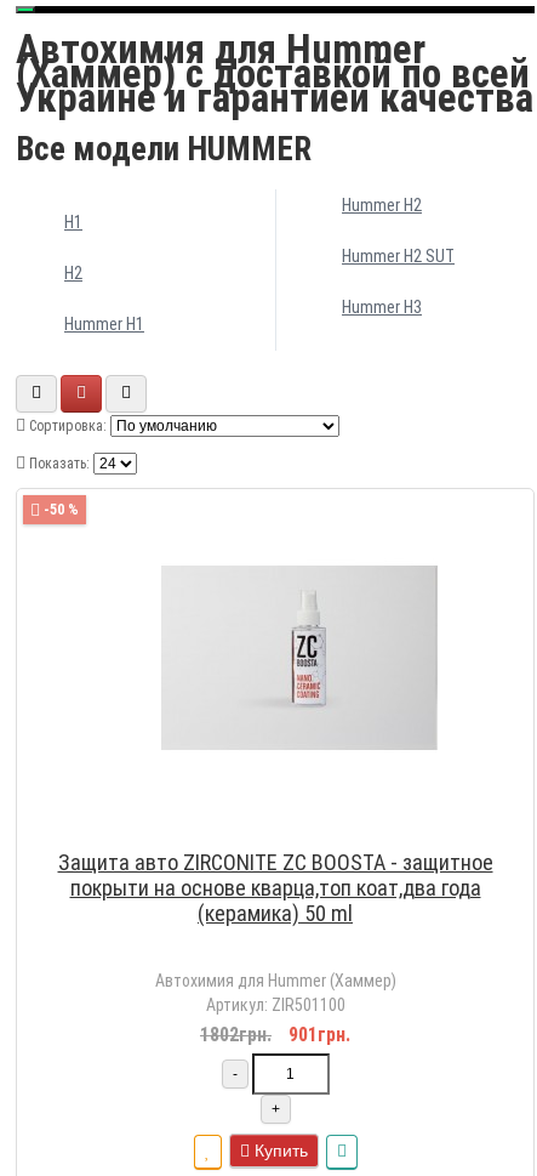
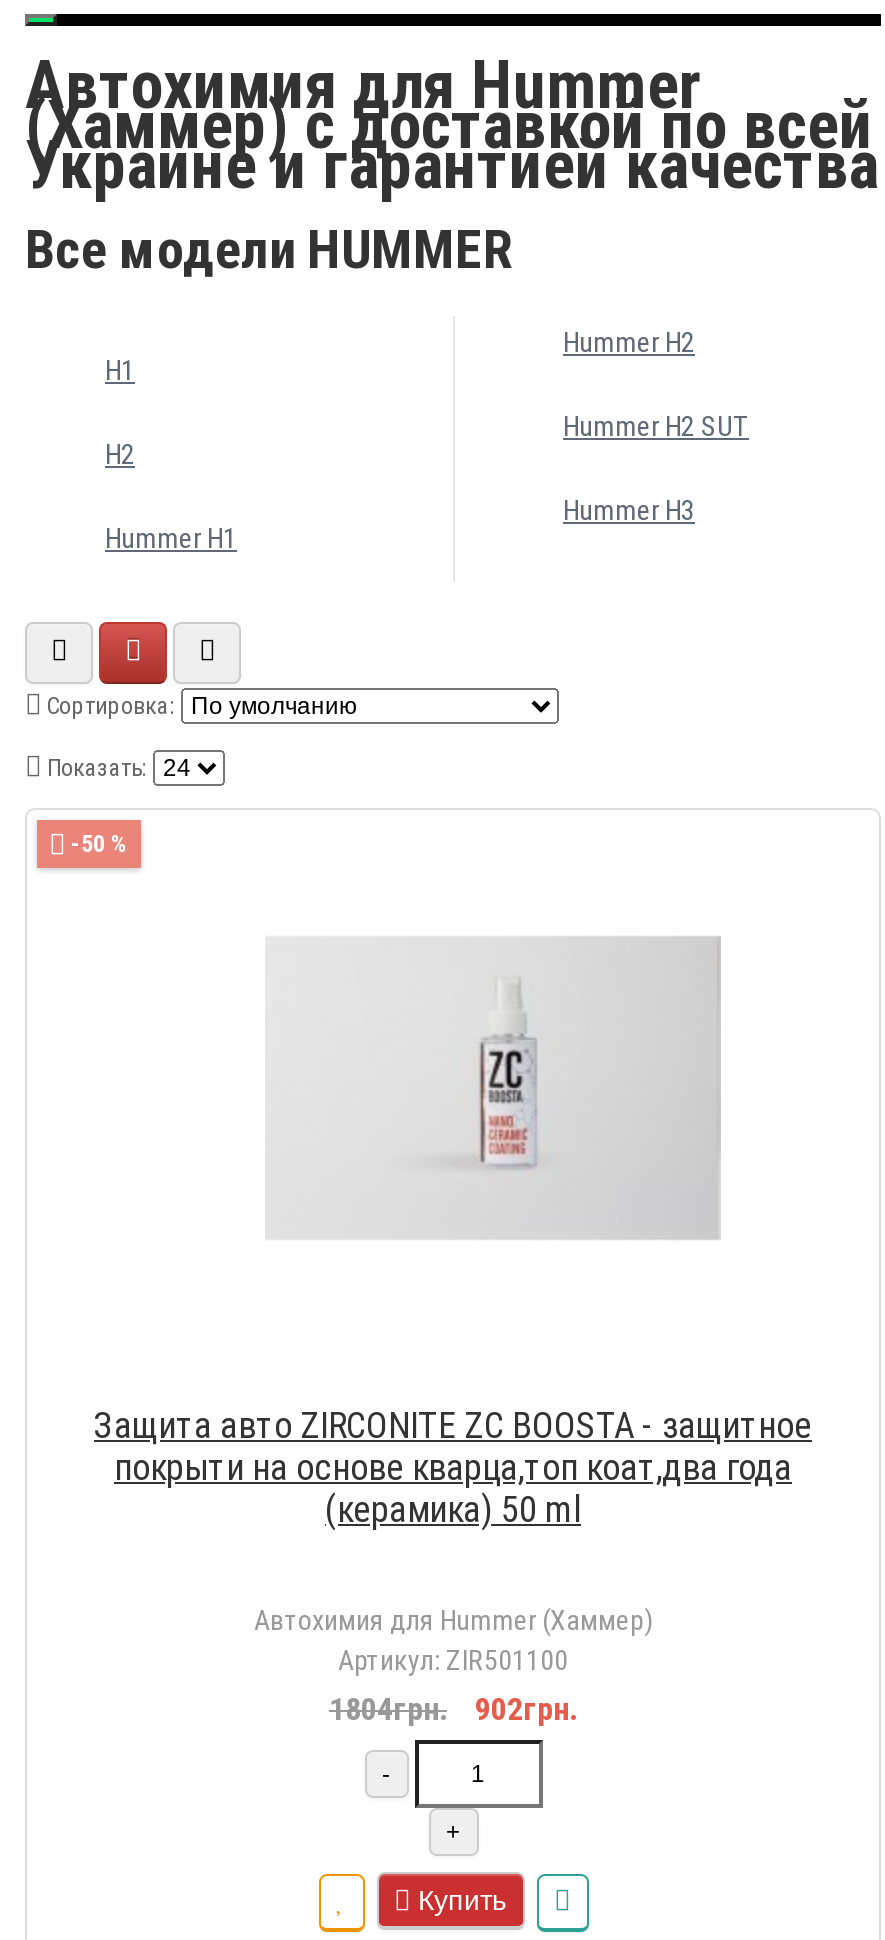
[200,1023,350,1046] 1802грн. | 901грн. -> [329,1689,577,1727] 1804грн. | 902грн.

